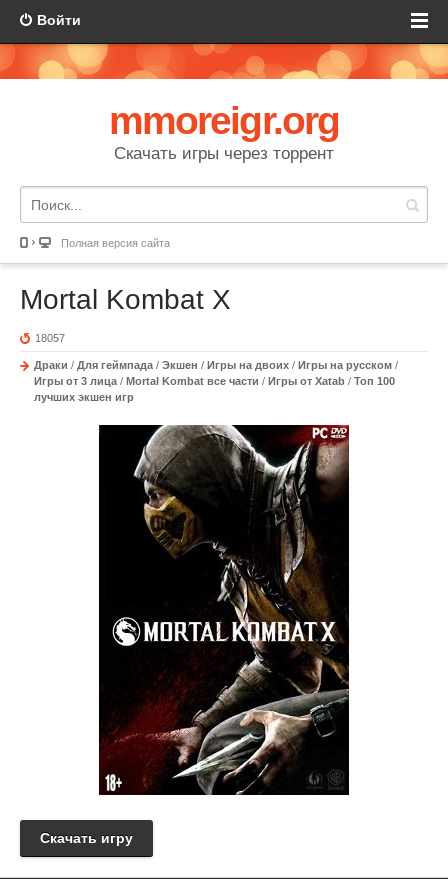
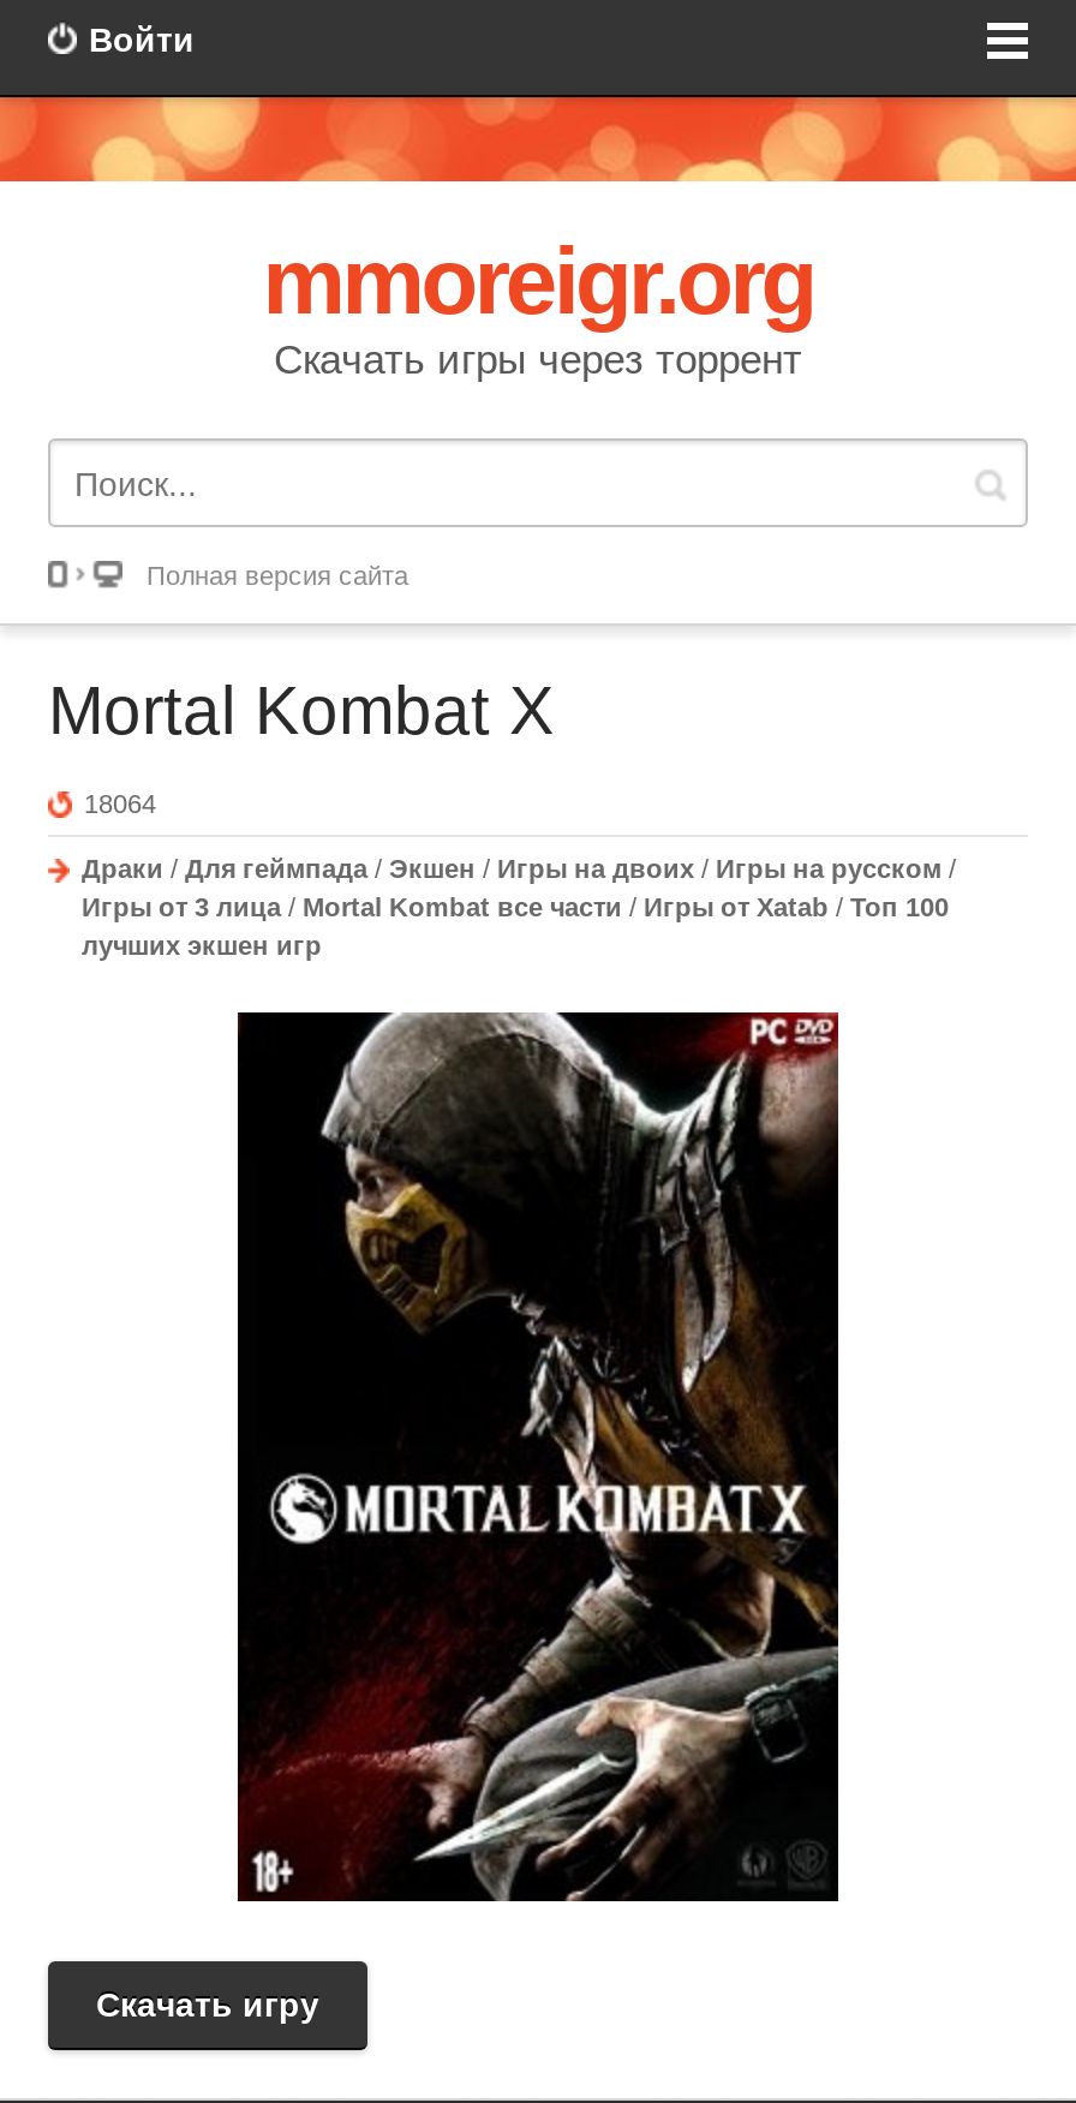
[35,332,65,344] 18057 -> [84,789,156,818] 18064

